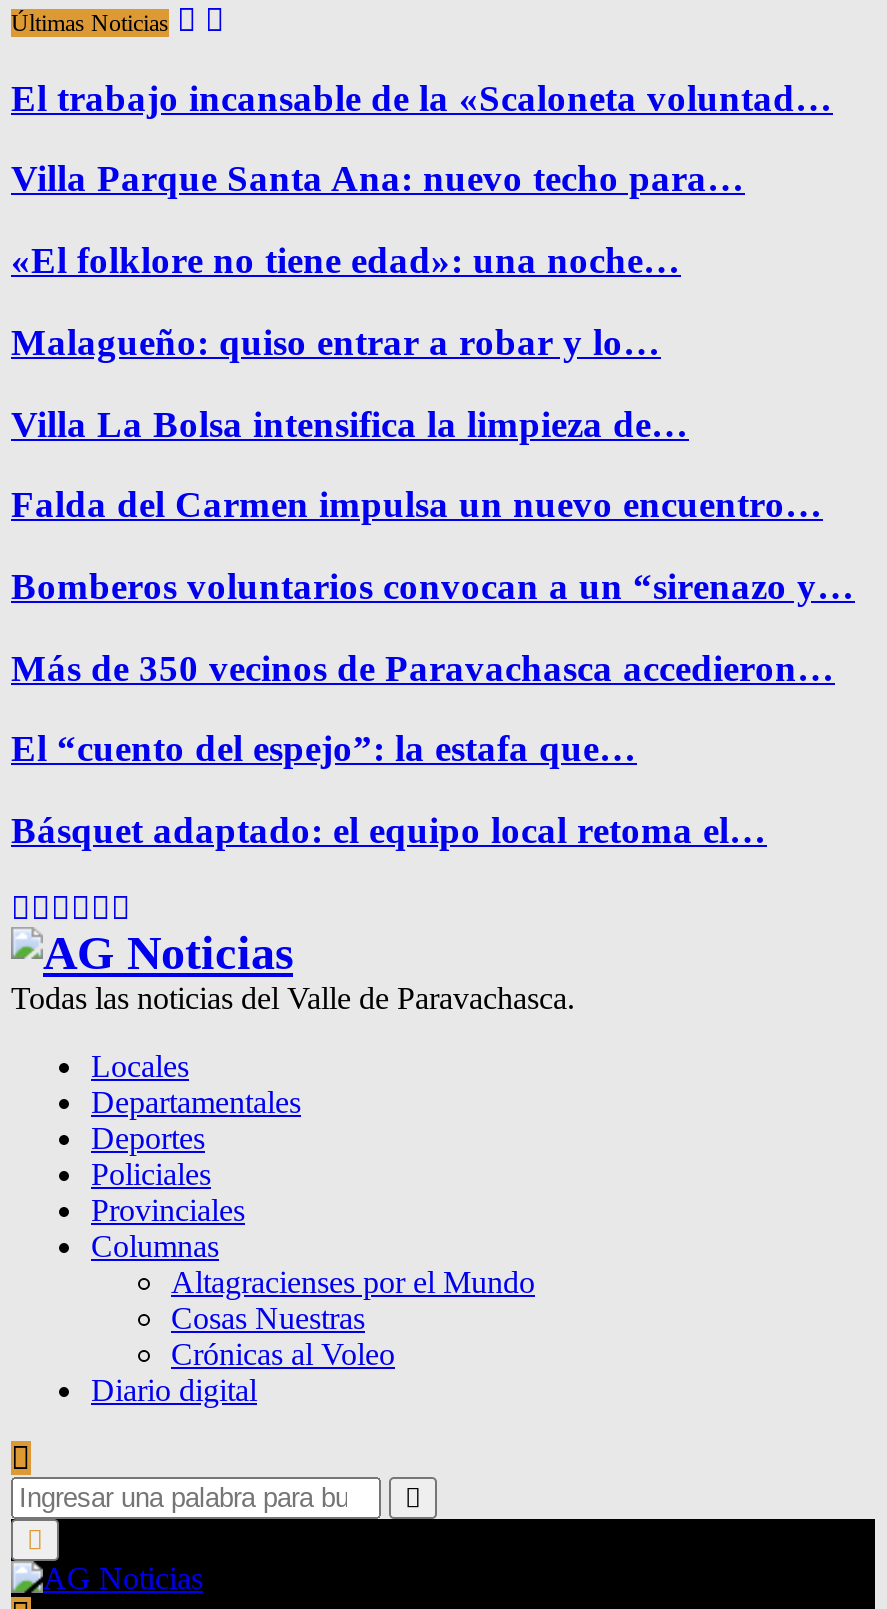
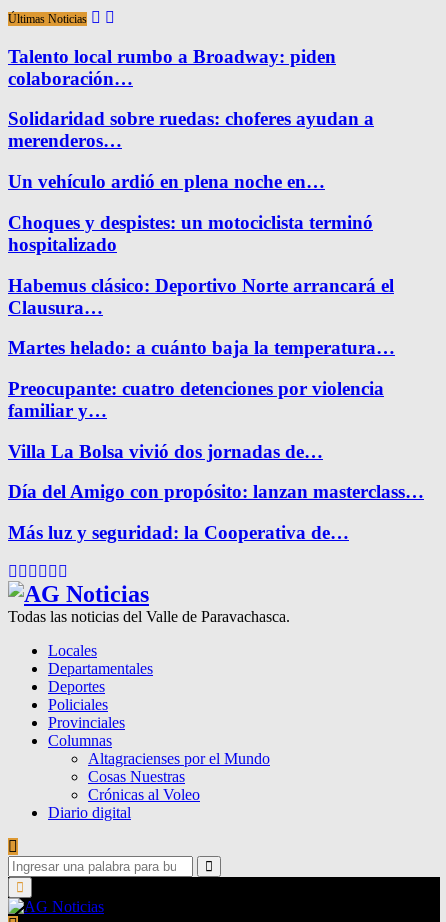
[11,76,833,118] El trabajo incansable de la «Scaloneta voluntad… -> [8,46,336,89] Talento local rumbo a Broadway: piden | colaboración…
[11,158,745,200] Villa Parque Santa Ana: nuevo techo para… -> [8,108,374,151] Solidaridad sobre ruedas: choferes ayudan a | merenderos…
[11,239,681,281] «El folklore no tiene edad»: una noche… -> [8,171,325,192] Un vehículo ardió en plena noche en…
[11,321,661,363] Malagueño: quiso entrar a robar y lo… -> [8,212,373,255] Choques y despistes: un motociclista terminó | hospitalizado
[11,402,689,444] Villa La Bolsa intensifica la limpieza de… -> [8,275,394,318] Habemus clásico: Deportivo Norte arrancará el | Clausura…
[11,484,823,526] Falda del Carmen impulsa un nuevo encuentro… -> [8,337,395,358] Martes helado: a cuánto baja la temperatura…
[11,565,855,607] Bomberos voluntarios convocan a un “sirenazo y… -> [8,378,384,421] Preocupante: cuatro detenciones por violencia | familiar y…
[11,647,835,689] Más de 350 vecinos de Paravachasca accedieron… -> [8,441,323,462] Villa La Bolsa vivió dos jornadas de…
[11,728,637,770] El “cuento del espejo”: la estafa que… -> [8,481,424,502] Día del Amigo con propósito: lanzan masterclass…
[11,809,767,851] Básquet adaptado: el equipo local retoma el… -> [8,522,349,543] Más luz y seguridad: la Cooperativa de…

